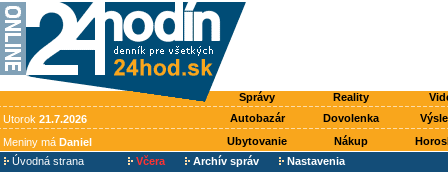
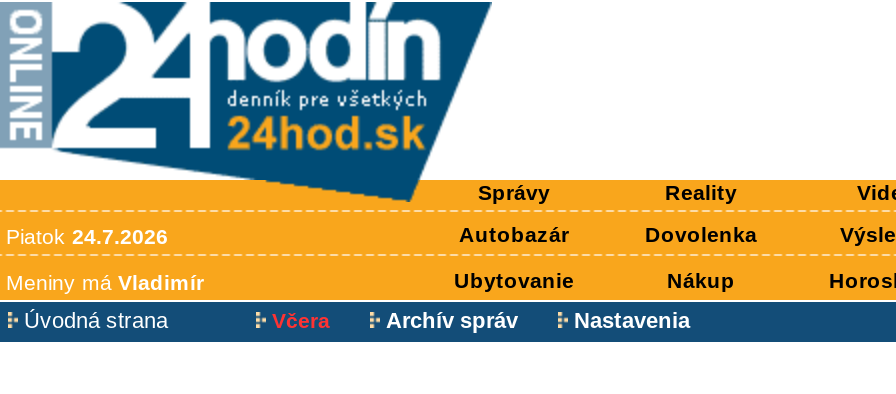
[0,113,87,125] Utorok 21.7.2026 -> [0,224,168,248] Piatok 24.7.2026
[0,136,92,148] Meniny má Daniel -> [0,270,204,294] Meniny má Vladimír

